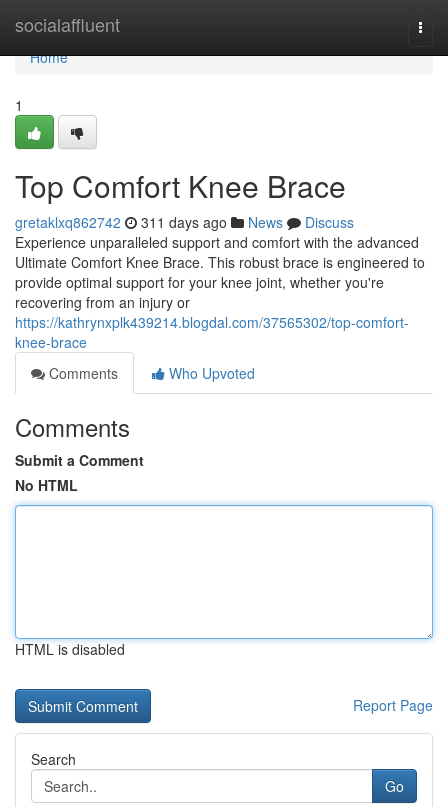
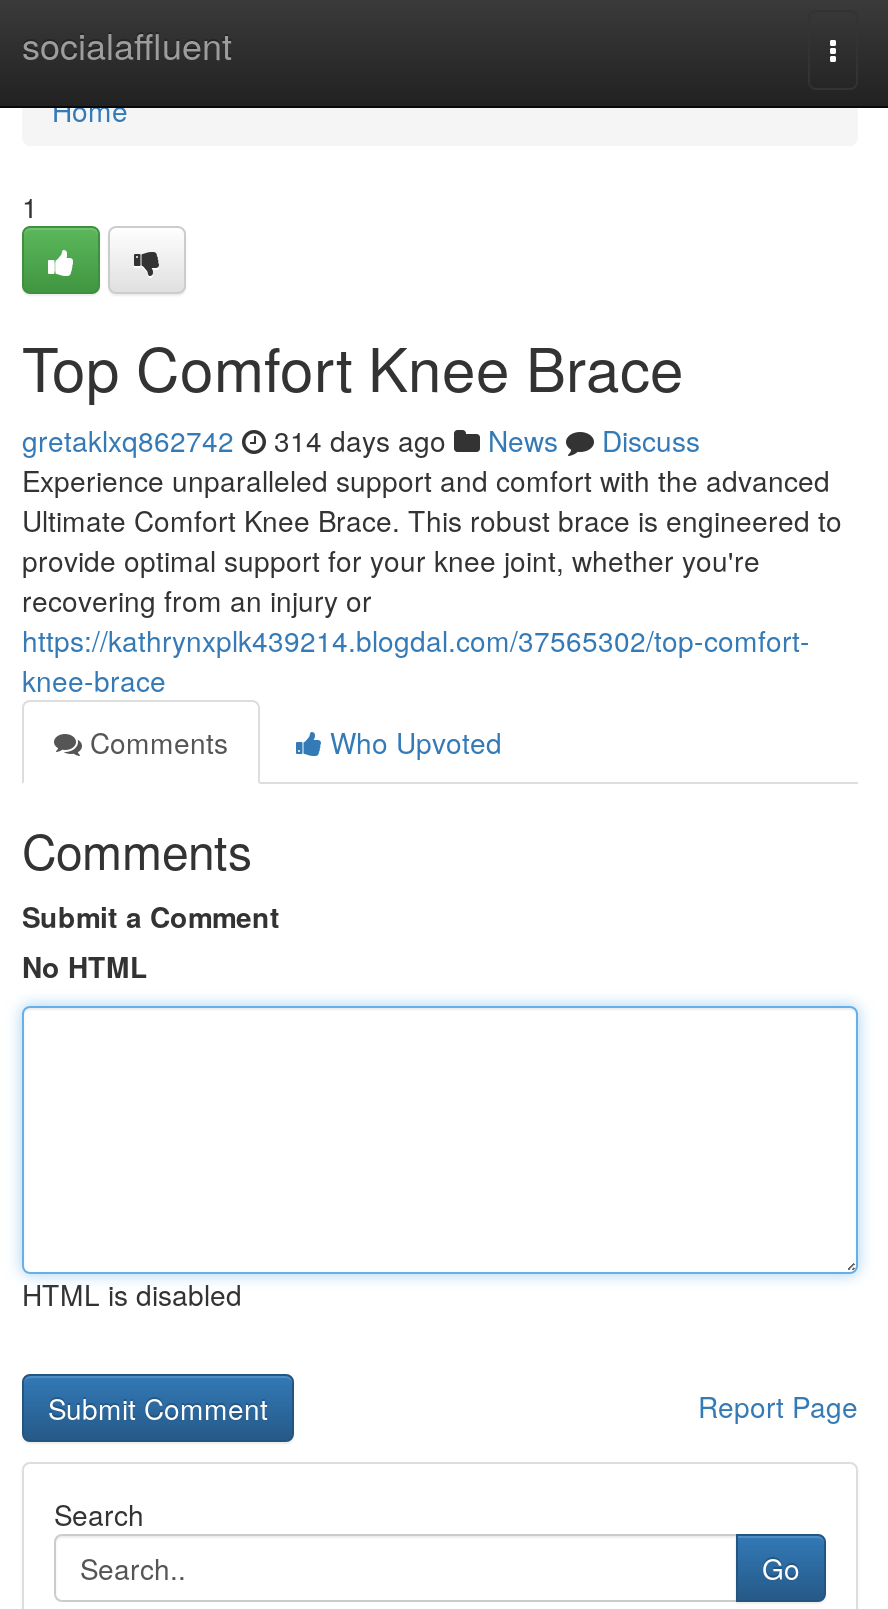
[15,212,354,232] gretaklxq862742 311 days ago News Discuss -> [22,420,700,460] gretaklxq862742 314 days ago News Discuss

